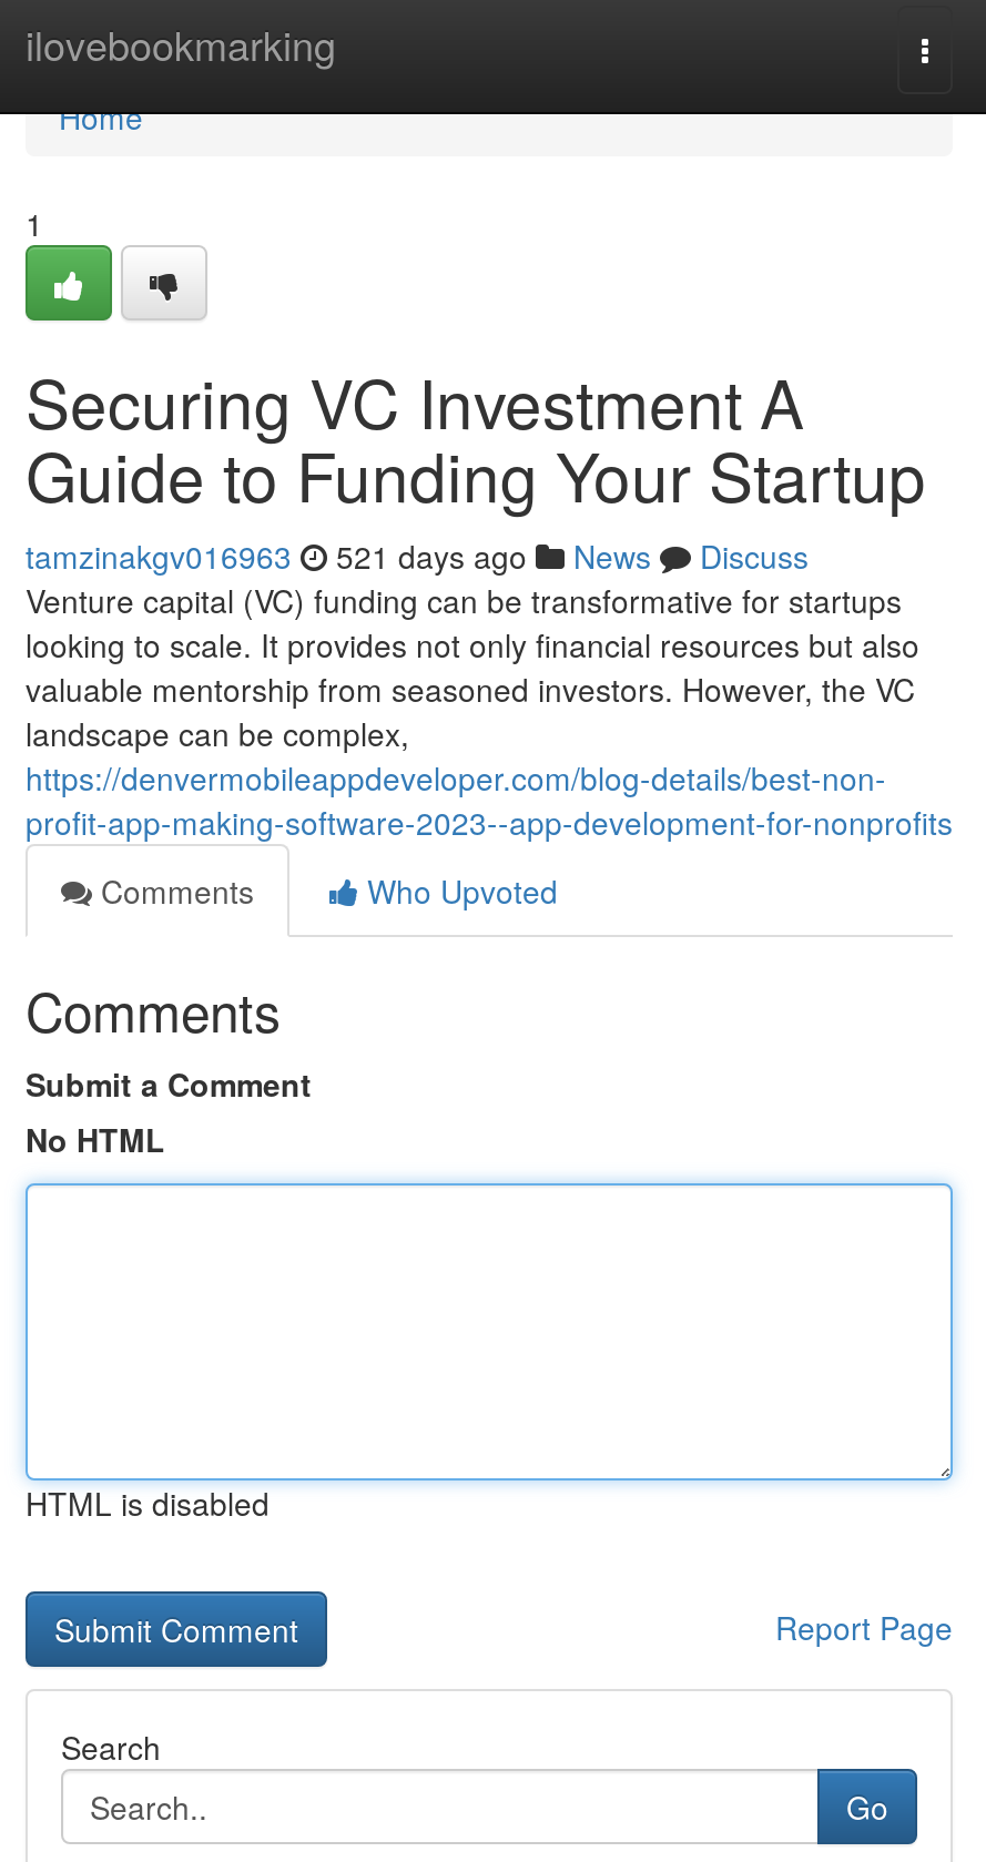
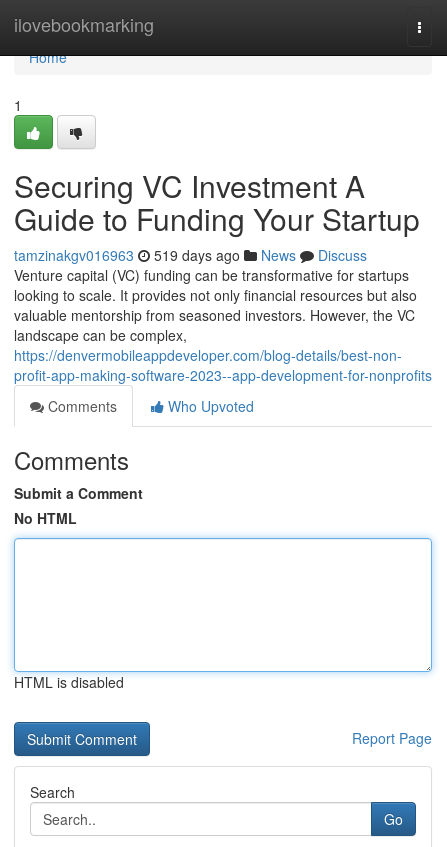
[26,533,809,578] tamzinakgv016963 521 days ago News Discuss -> [14,245,367,265] tamzinakgv016963 519 days ago News Discuss

